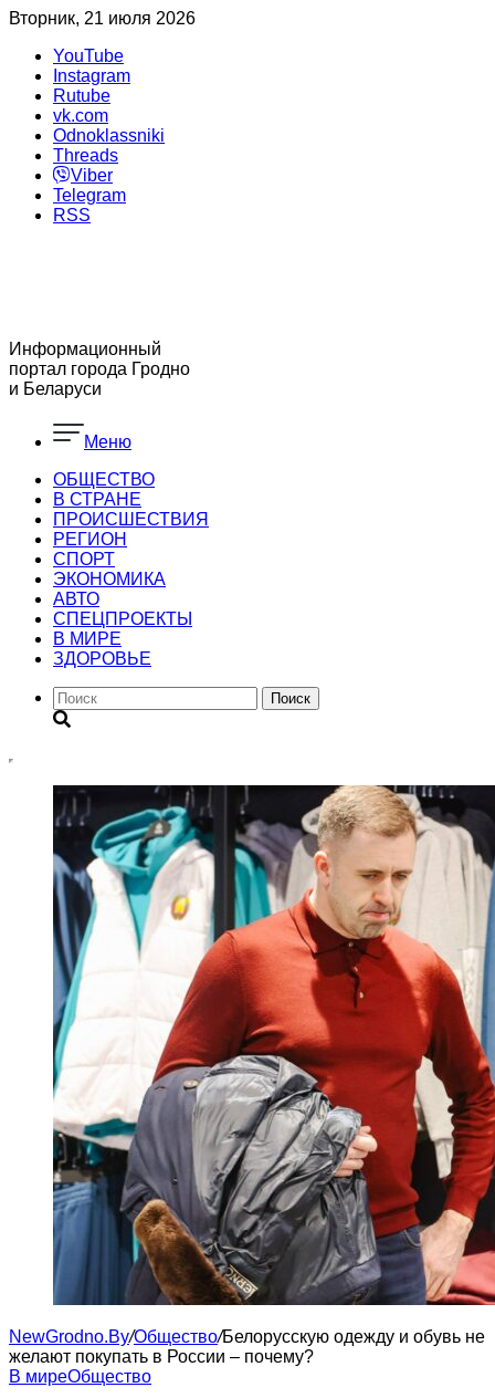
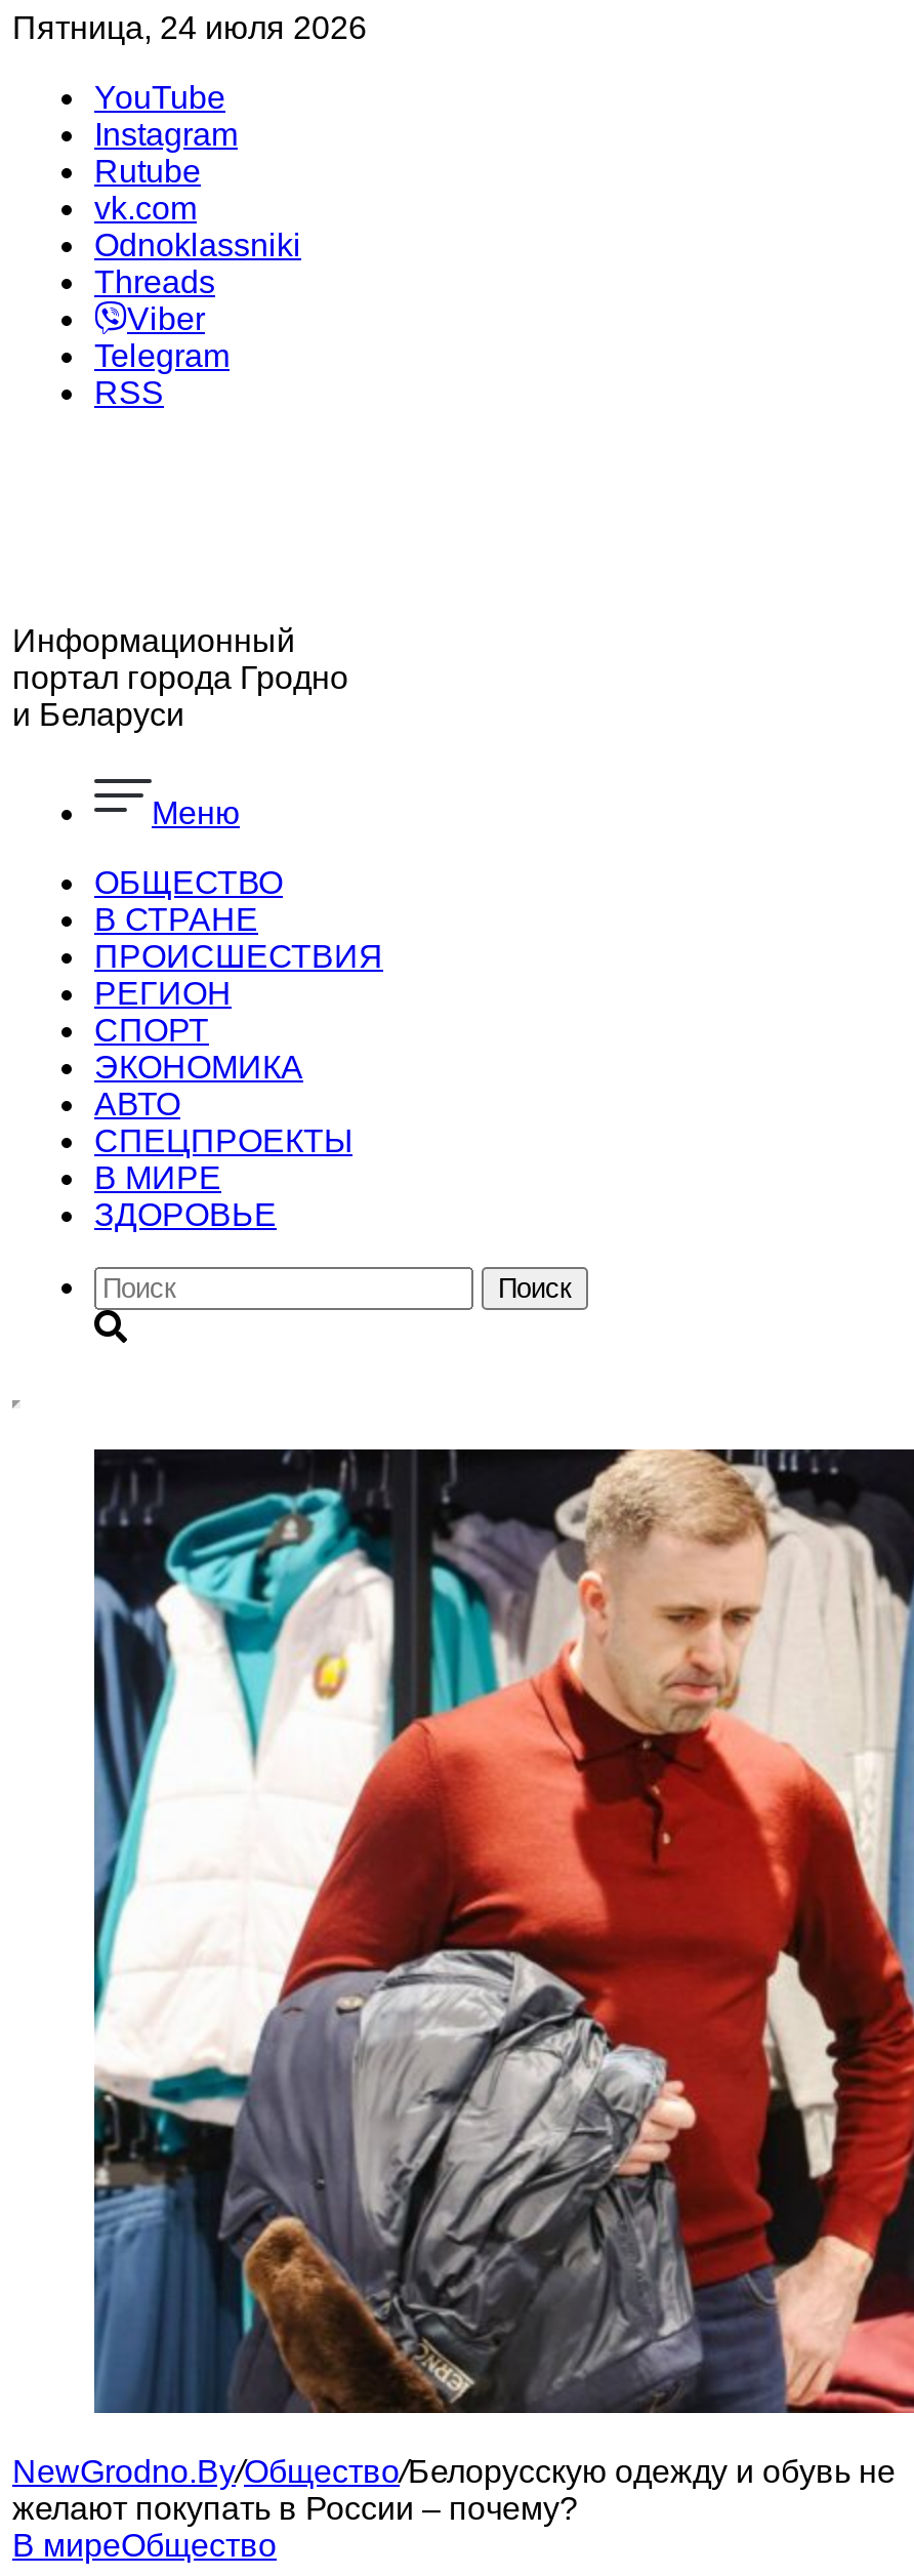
[9,9,196,28] Вторник, 21 июля 2026 -> [12,10,367,45] Пятница, 24 июля 2026

